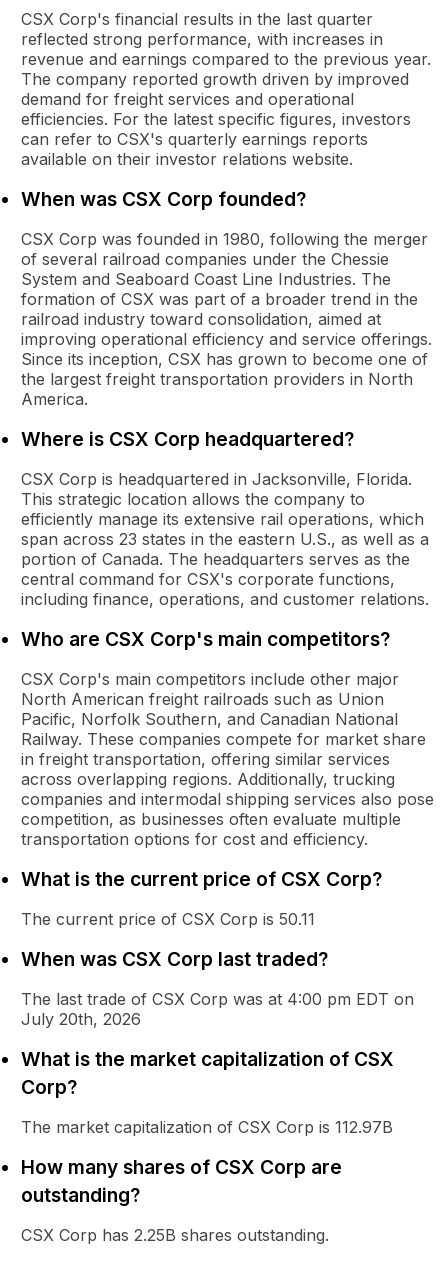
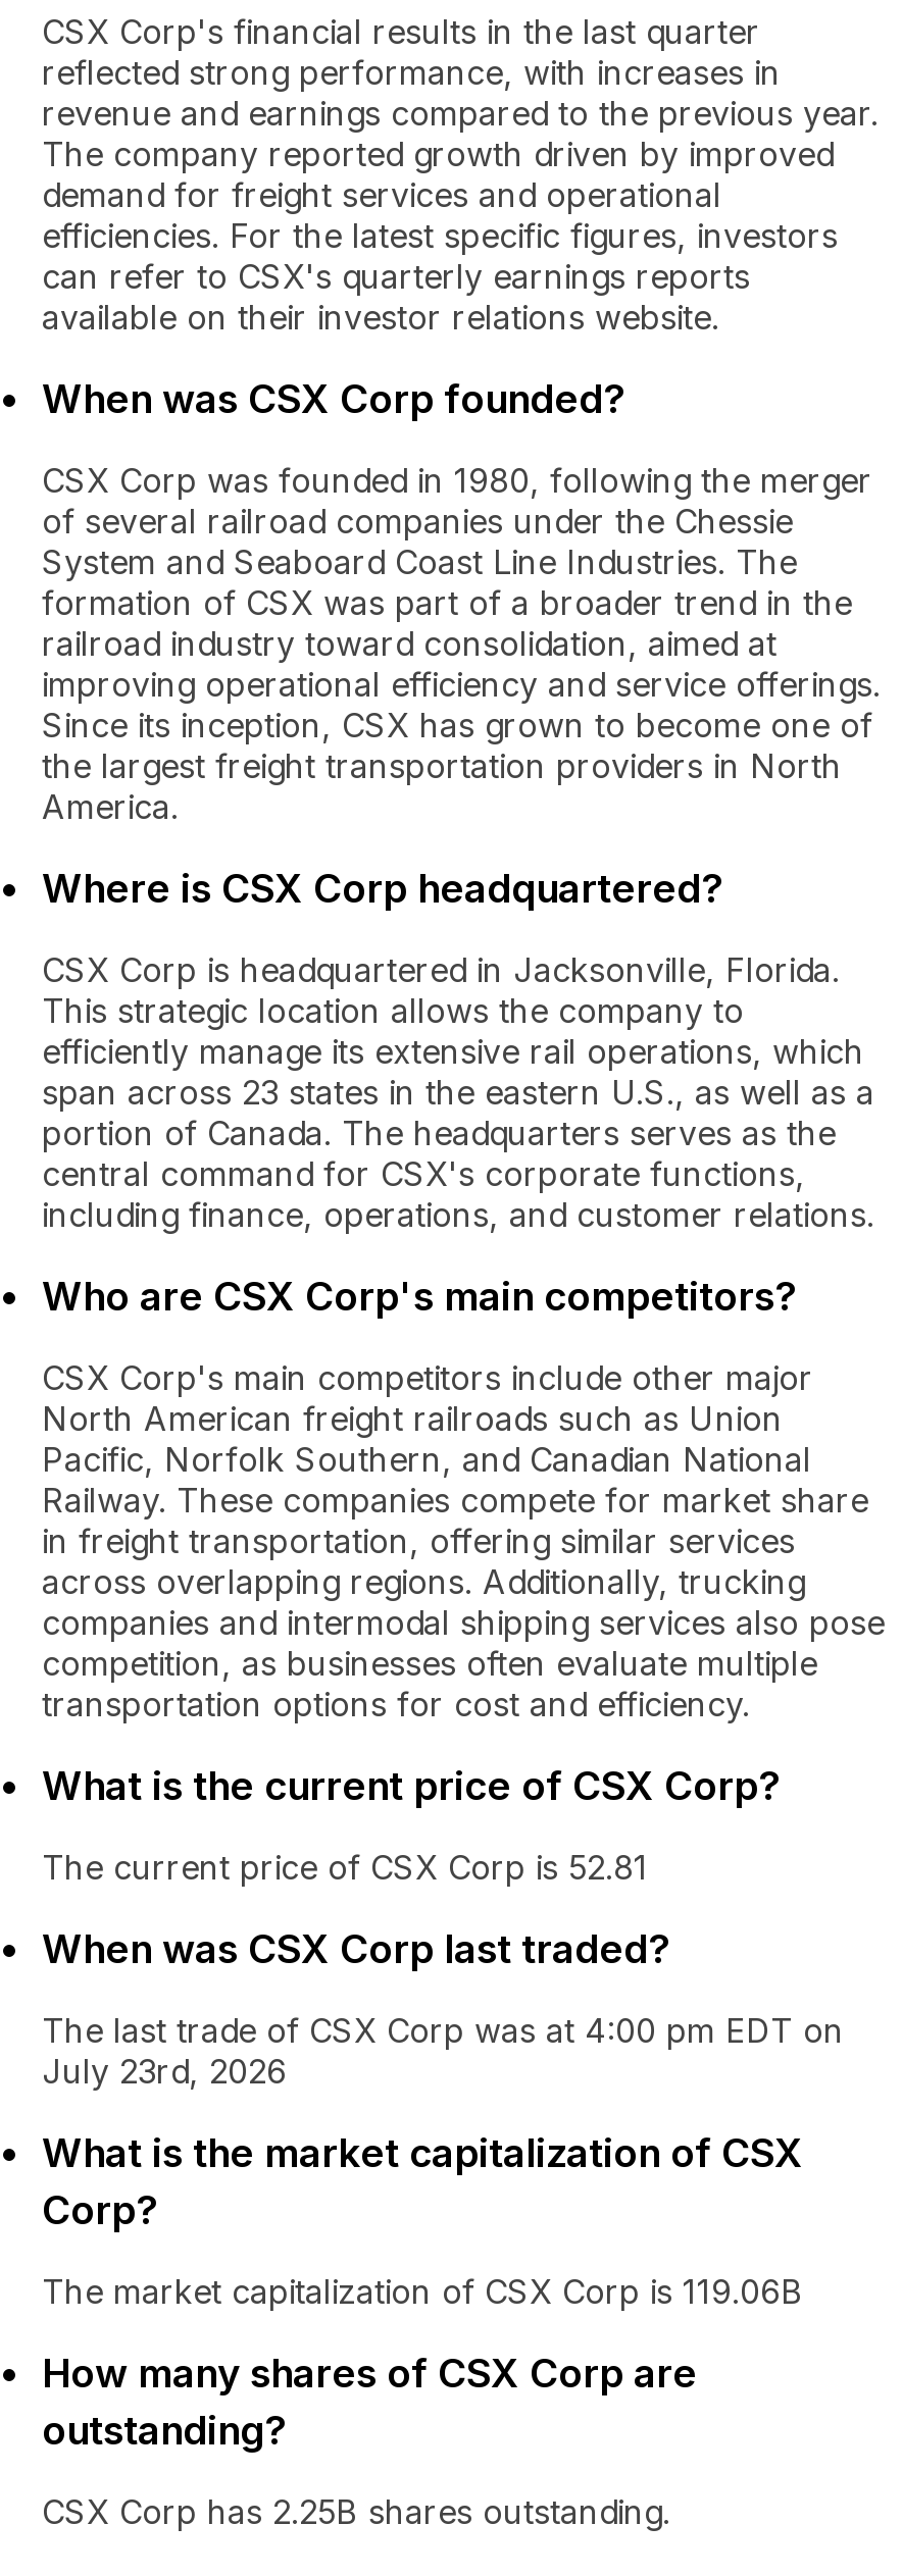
[21,909,315,929] The current price of CSX Corp is 50.11 -> [42,1847,648,1888] The current price of CSX Corp is 52.81
[21,1009,141,1029] July 20th, 2026 -> [42,2051,287,2092] July 23rd, 2026
[21,1117,393,1137] The market capitalization of CSX Corp is 112.97B -> [42,2271,803,2312] The market capitalization of CSX Corp is 119.06B

